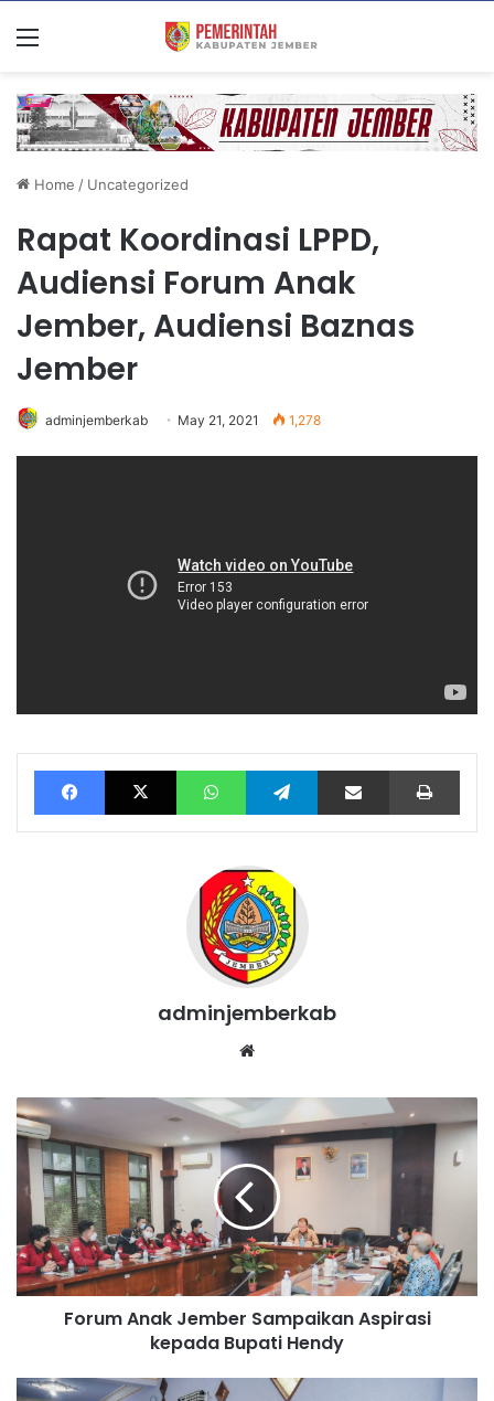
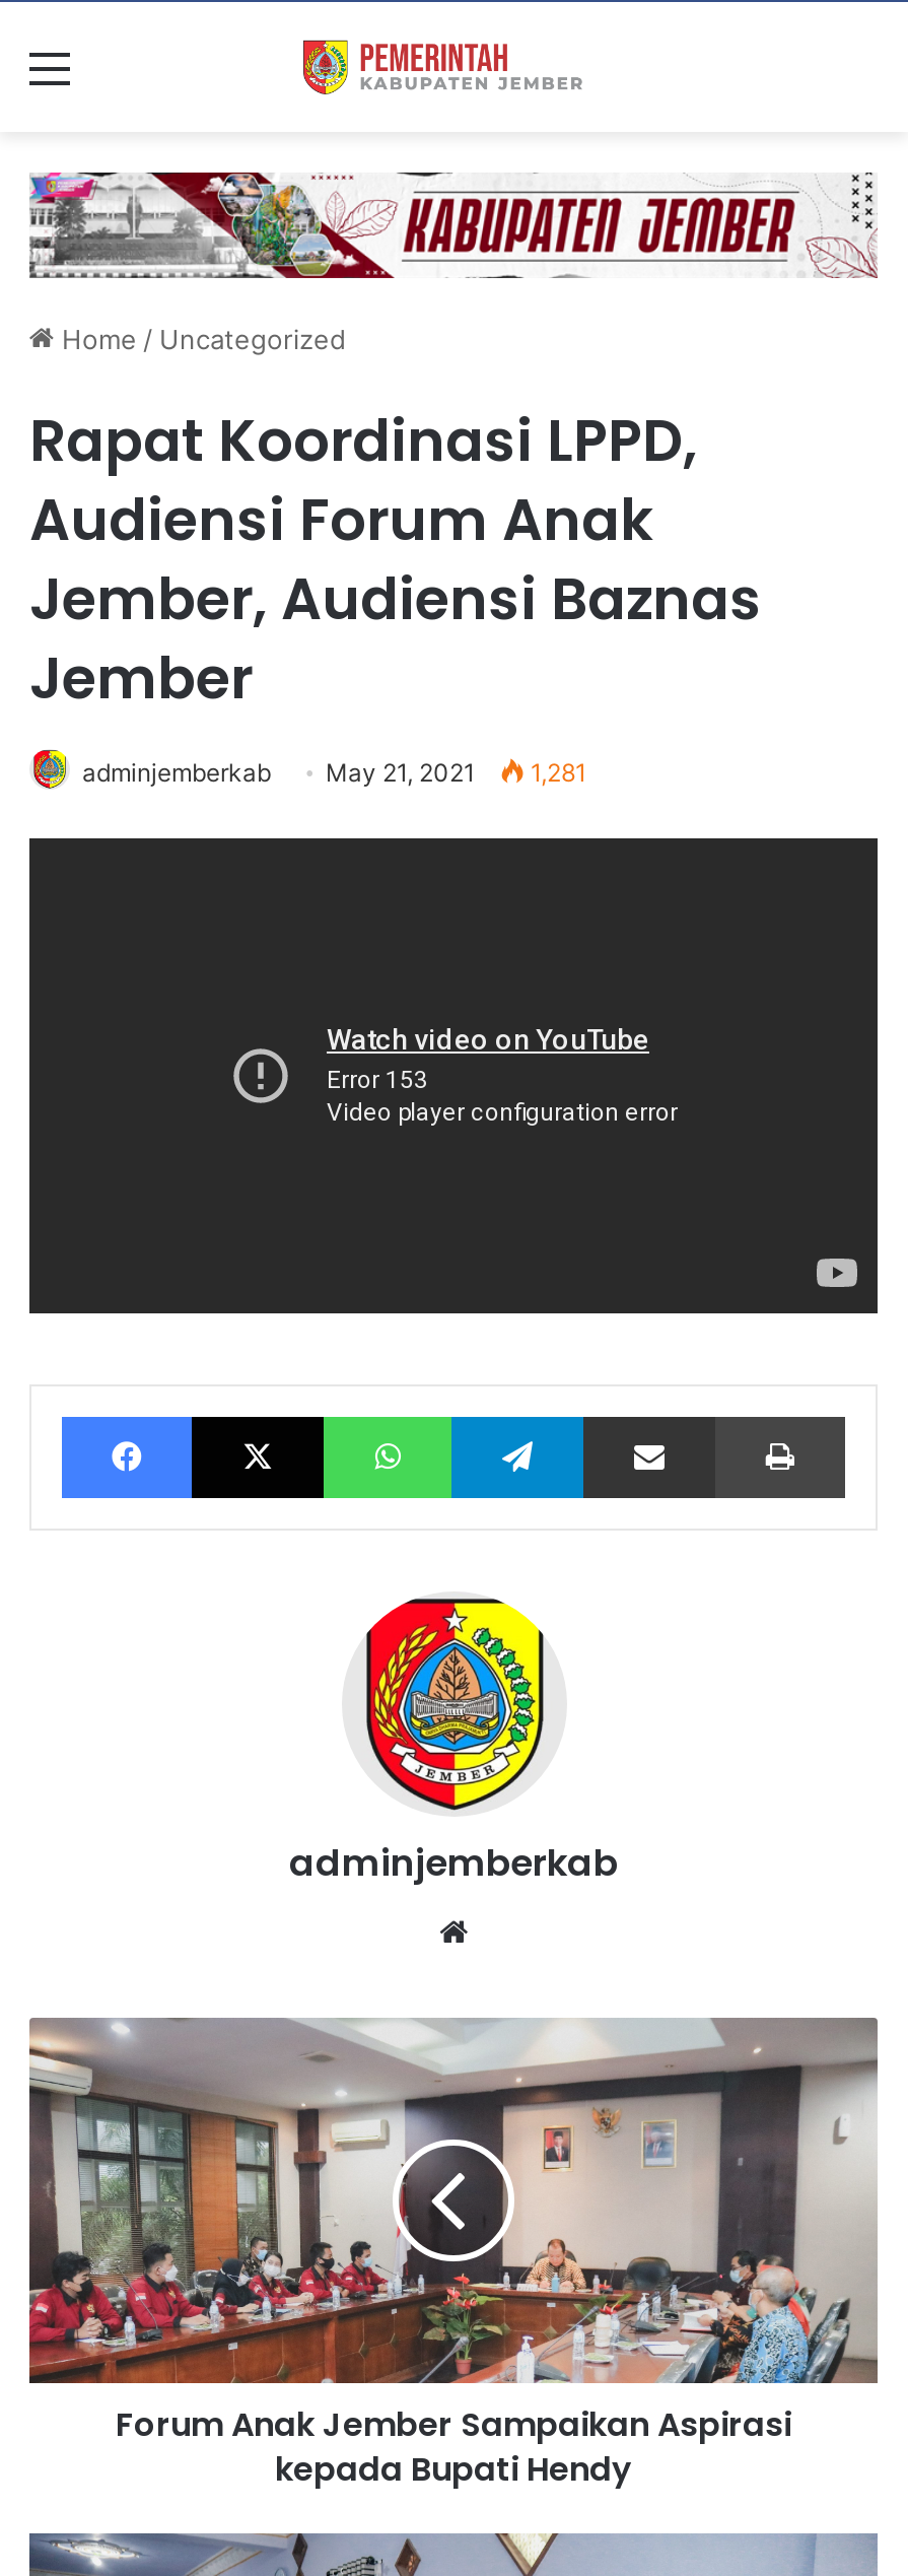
[45,412,321,428] adminjemberkab May 21, 2021 1,278 -> [82,757,587,788] adminjemberkab May 21, 2021 1,281

